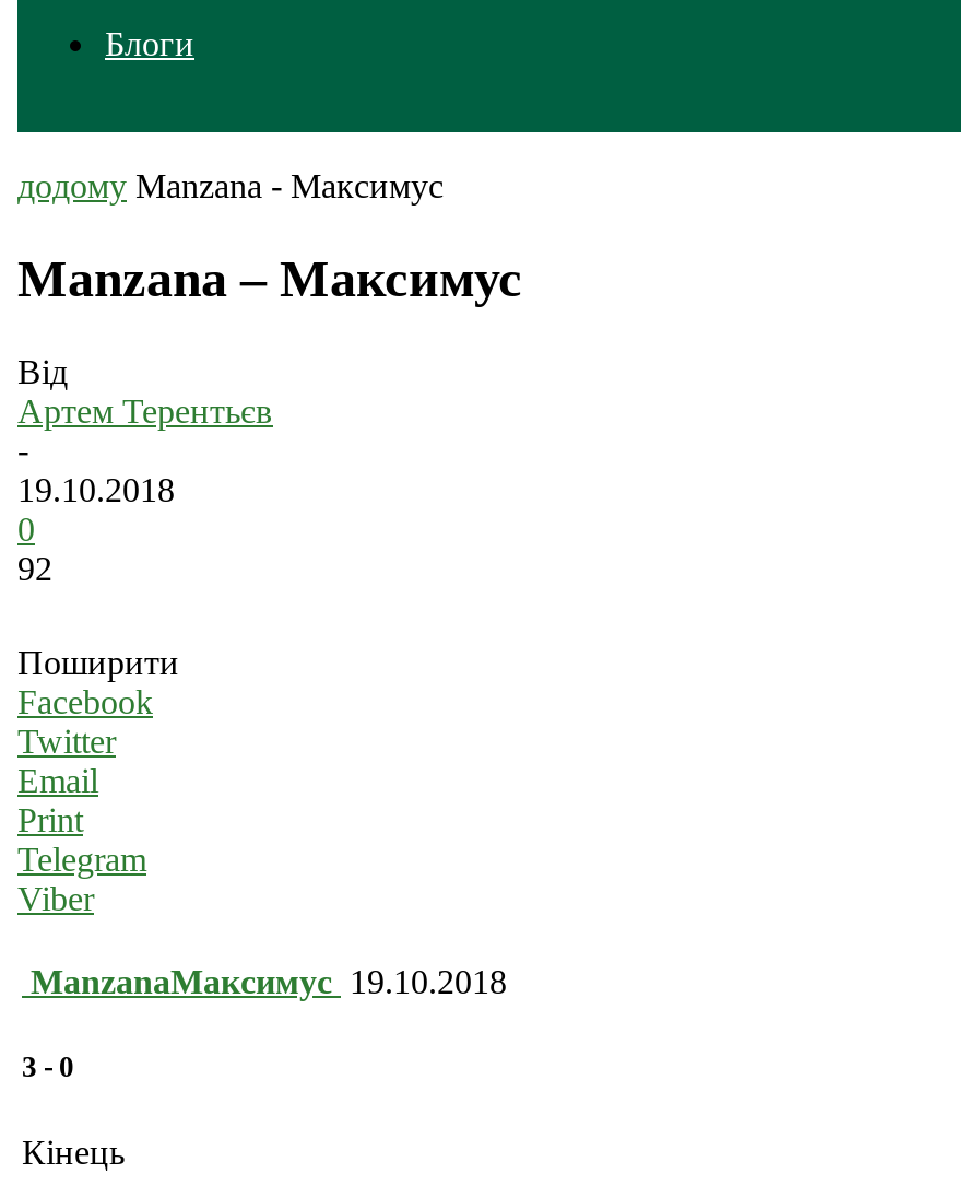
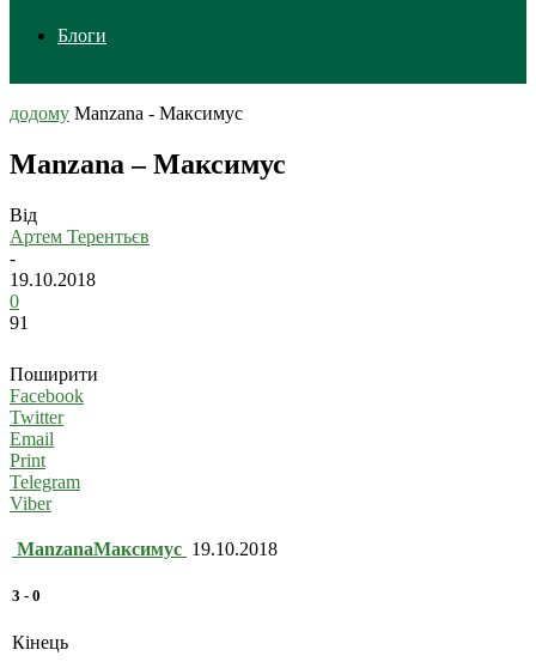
[17,549,52,587] 92 -> [10,312,29,333] 91

